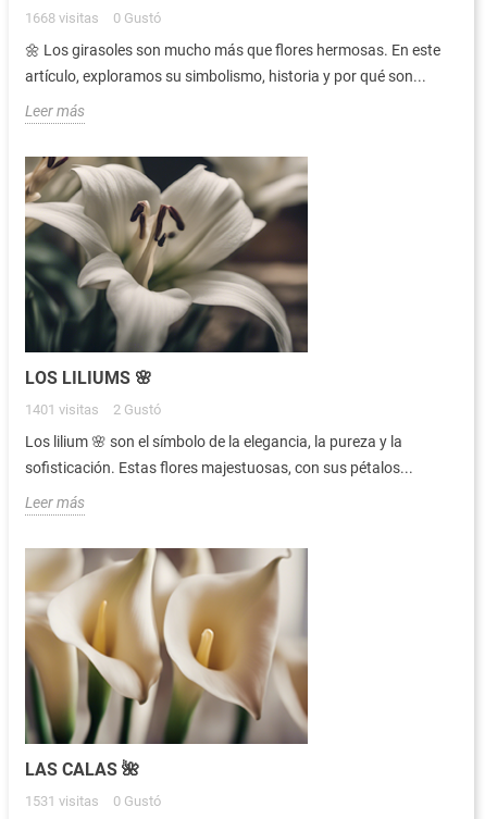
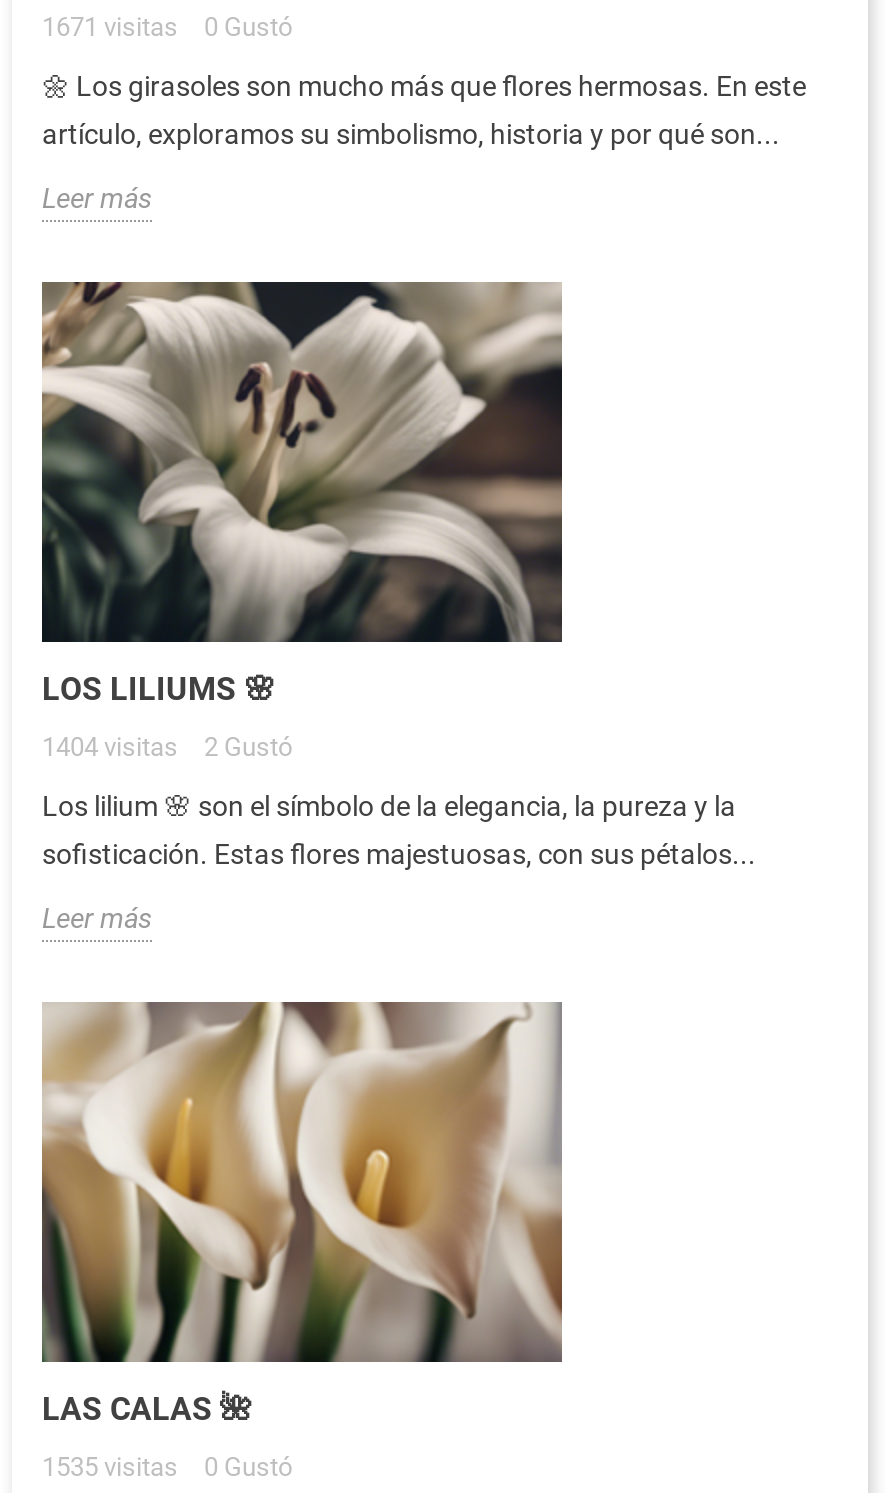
[25,10,161,26] 1668 visitas 0 Gustó -> [42,12,292,42] 1671 visitas 0 Gustó
[25,401,161,418] 1401 visitas 2 Gustó -> [42,732,292,762] 1404 visitas 2 Gustó
[25,793,161,809] 1531 visitas 0 Gustó -> [42,1452,292,1482] 1535 visitas 0 Gustó

